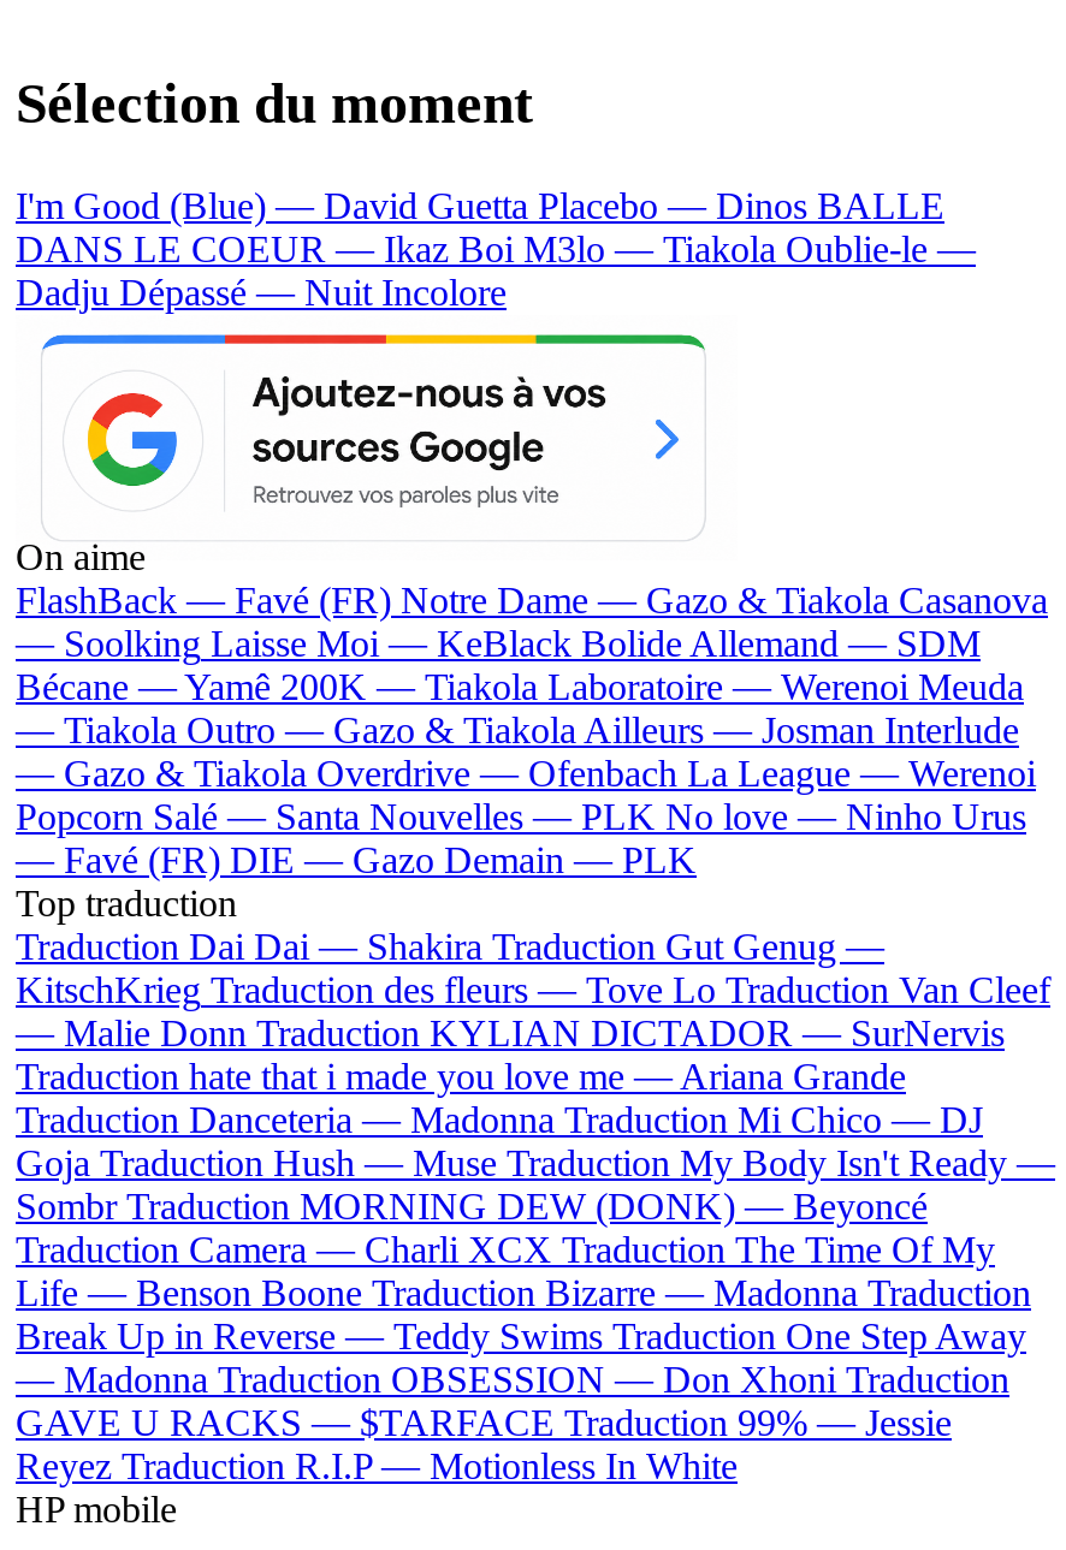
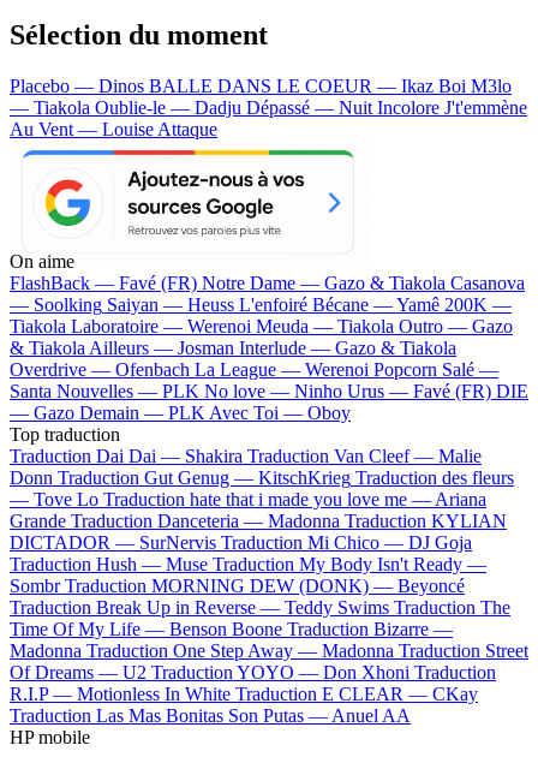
[16,184,976,311] I'm Good (Blue) — David Guetta Placebo — Dinos BALLE | DANS LE COEUR — Ikaz Boi M3lo — Tiakola Oublie-le — | Dadju Dépassé — Nuit Incolore -> [10,75,527,139] Placebo — Dinos BALLE DANS LE COEUR — Ikaz Boi M3lo | — Tiakola Oublie-le — Dadju Dépassé — Nuit Incolore J't'emmène | Au Vent — Louise Attaque
[16,622,1036,879] — Soolking Laisse Moi — KeBlack Bolide Allemand — SDM | Bécane — Yamê 200K — Tiakola Laboratoire — Werenoi Meuda | — Tiakola Outro — Gazo & Tiakola Ailleurs — Josman Interlude | — Gazo & Tiakola Overdrive — Ofenbach La League — Werenoi | Popcorn Salé — Santa Nouvelles — PLK No love — Ninho Urus | —Favé (FR) DIE — Gazo Demain — PLK -> [10,294,528,422] — Soolking Saiyan — Heuss L'enfoiré Bécane — Yamê 200K — | Tiakola Laboratoire — Werenoi Meuda — Tiakola Outro — Gazo | & Tiakola Ailleurs — Josman Interlude — Gazo & Tiakola | Overdrive — Ofenbach La League — Werenoi Popcorn Salé — | Santa Nouvelles — PLK No love — Ninho Urus — Favé (FR) DIE | — Gazo Demain — PLK Avec Toi — Oboy
[16,925,1055,1182] Traduction Dai Dai — Shakira Traduction Gut Genug — | KitschKrieg Traduction des fleurs — Tove Lo Traduction Van Cleef | — Malie Donn Traduction KYLIAN DICTADOR — SurNervis | Traduction hate that i made you love me — Ariana Grande | Traduction Danceteria — Madonna Traduction Mi Chico — DJ | Goja Traduction Hush — Muse Traduction My Body Isn't Ready — -> [10,445,514,574] Traduction Dai Dai — Shakira Traduction Van Cleef — Malie | Donn Traduction Gut Genug — KitschKrieg Traduction des fleurs | — Tove Lo Traduction hate that i made you love me — Ariana | Grande Traduction Danceteria — Madonna Traduction KYLIAN | DICTADOR — SurNervis Traduction Mi Chico — DJ Goja | Traduction Hush — Muse Traduction My Body Isn't Ready —
[16,1228,1031,1485] Traduction Camera — Charli XCX Traduction The Time Of My | Life — Benson Boone Traduction Bizarre — Madonna Traduction | Break Up in Reverse — Teddy Swims Traduction One Step Away | — Madonna Traduction OBSESSION — Don Xhoni Traduction | GAVE U RACKS — $TARFACE Traduction 99% — Jessie | Reyez Traduction R.I.P — Motionless In White -> [10,597,528,725] Traduction Break Up in Reverse — Teddy Swims Traduction The | Time Of My Life — Benson Boone Traduction Bizarre — | Madonna Traduction One Step Away — Madonna Traduction Street | Of Dreams — U2 Traduction YOYO — Don Xhoni Traduction | R.I.P — Motionless In White Traduction E CLEAR — CKay | Traduction Las Mas Bonitas Son Putas — Anuel AA

